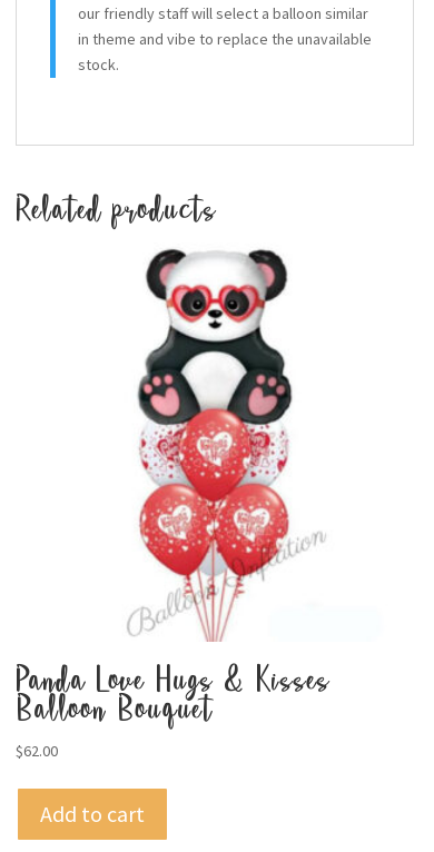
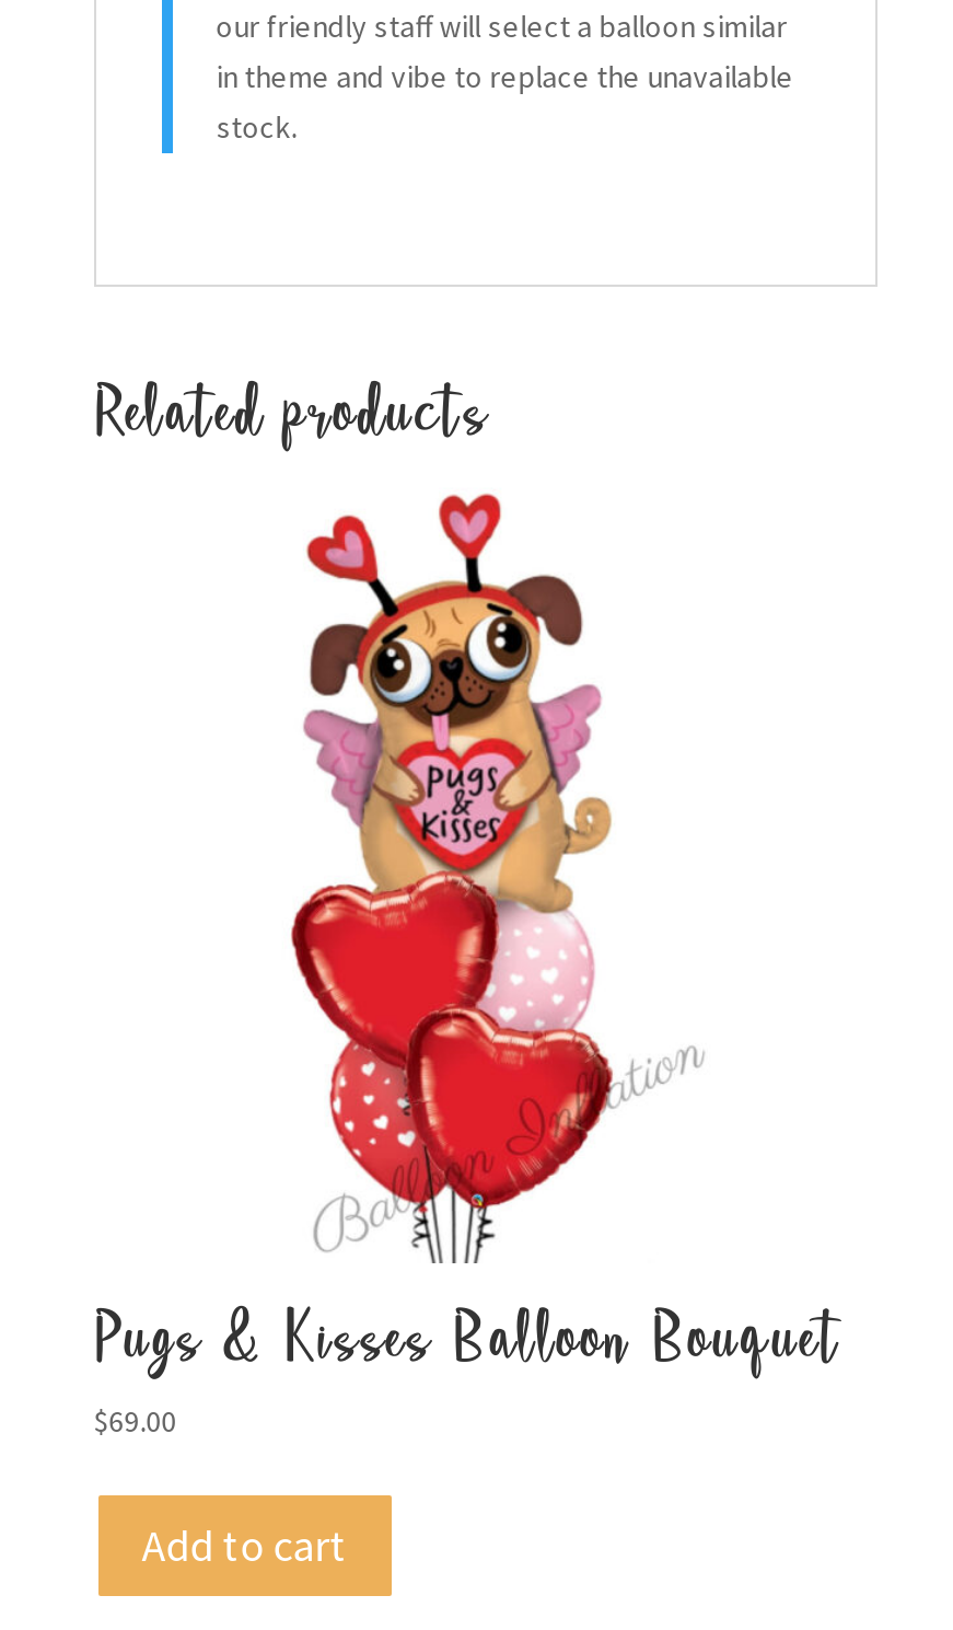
[15,248,330,761] [image] | Panda Love Hugs & Kisses | Balloon Bouquet | $62.00 -> [94,490,842,1440] [image] | Pugs & Kisses Balloon Bouquet | $69.00

